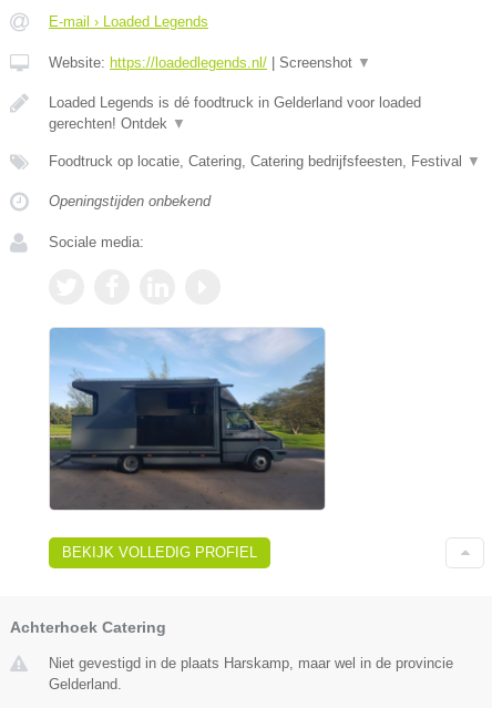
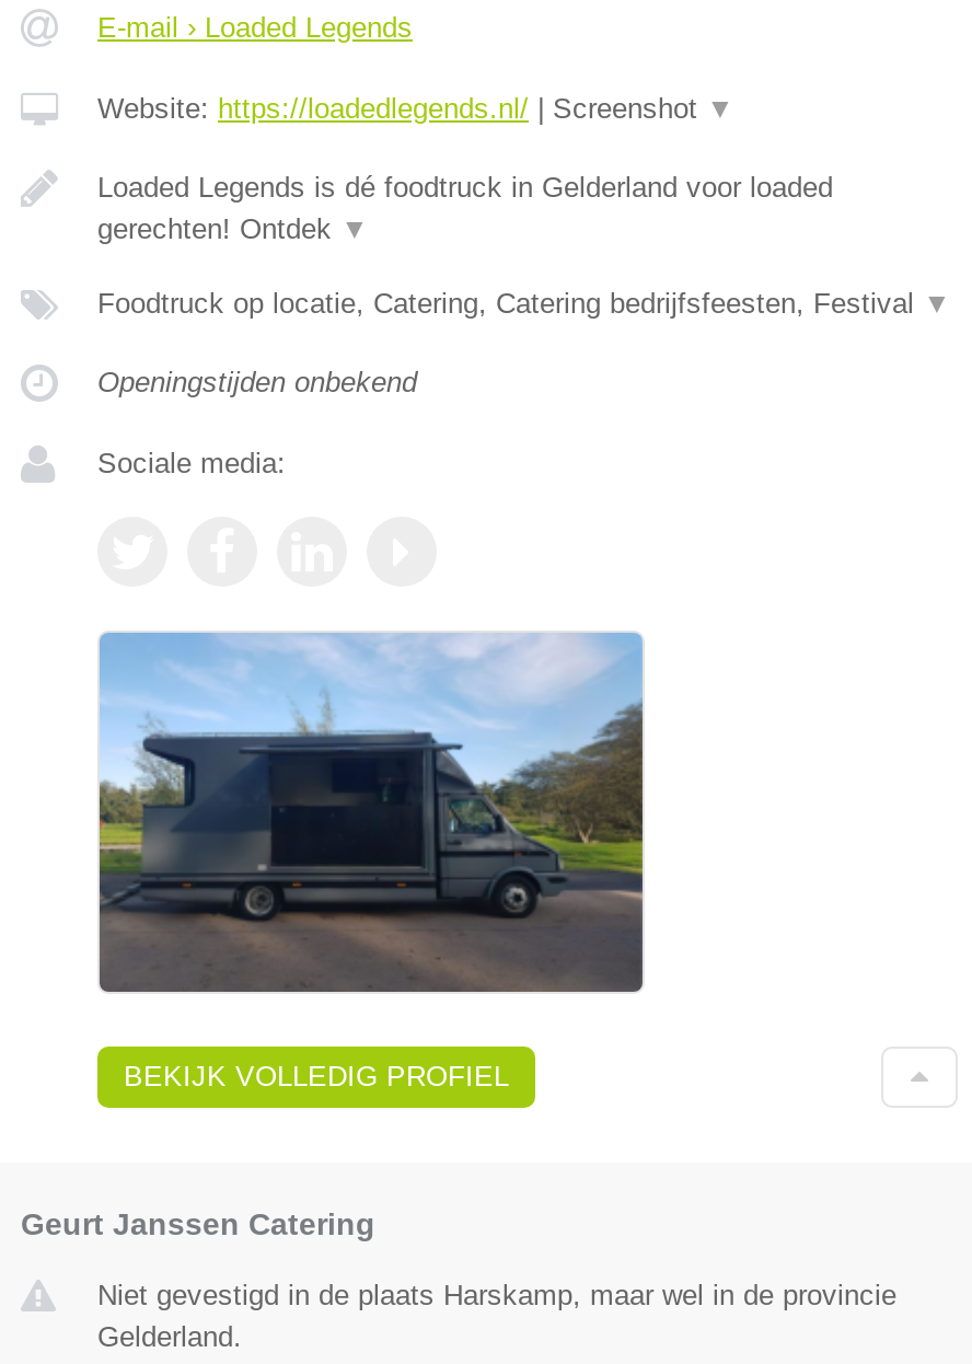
[10,619,166,636] Achterhoek Catering -> [21,1207,375,1242] Geurt Janssen Catering

